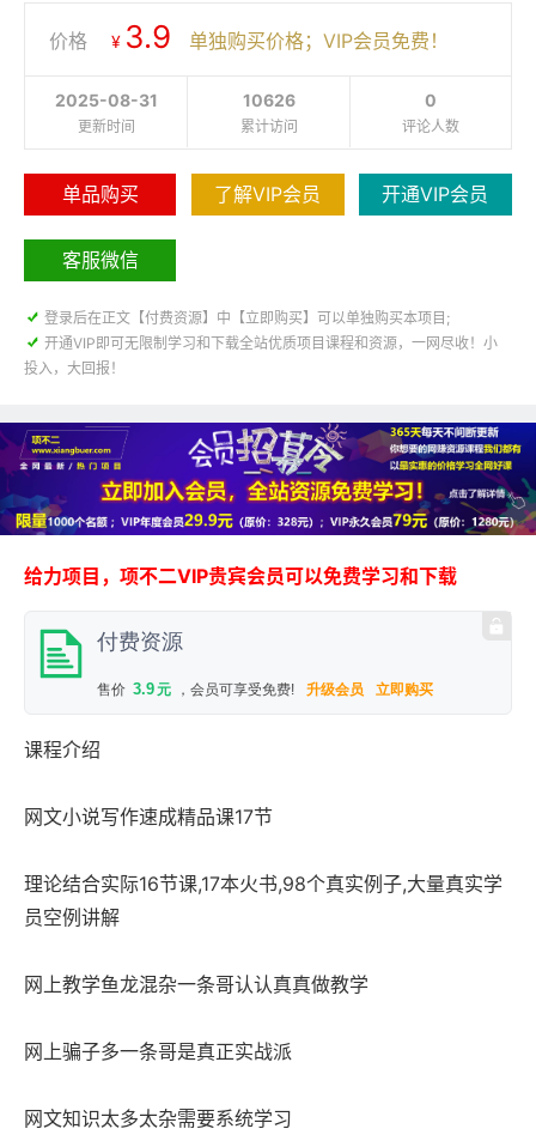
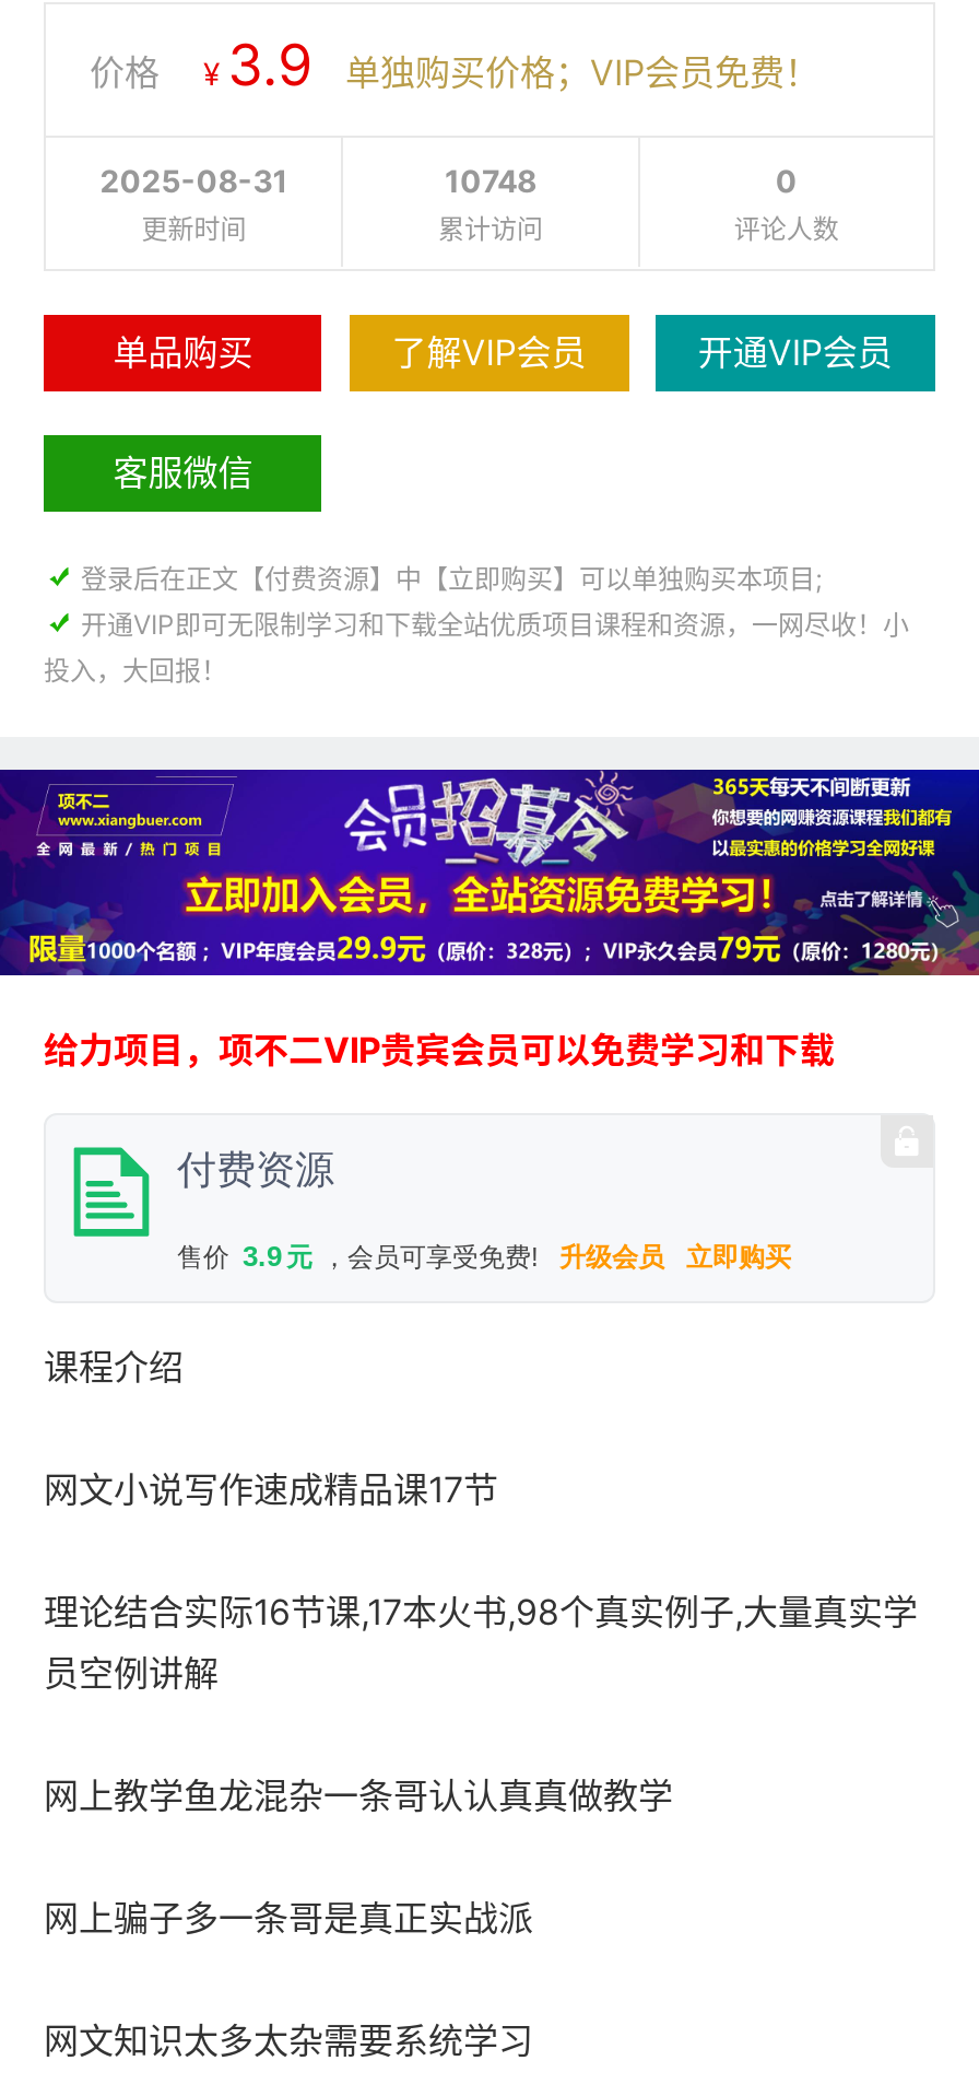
[242,90,295,110] 10626 -> [445,161,536,199] 10748

